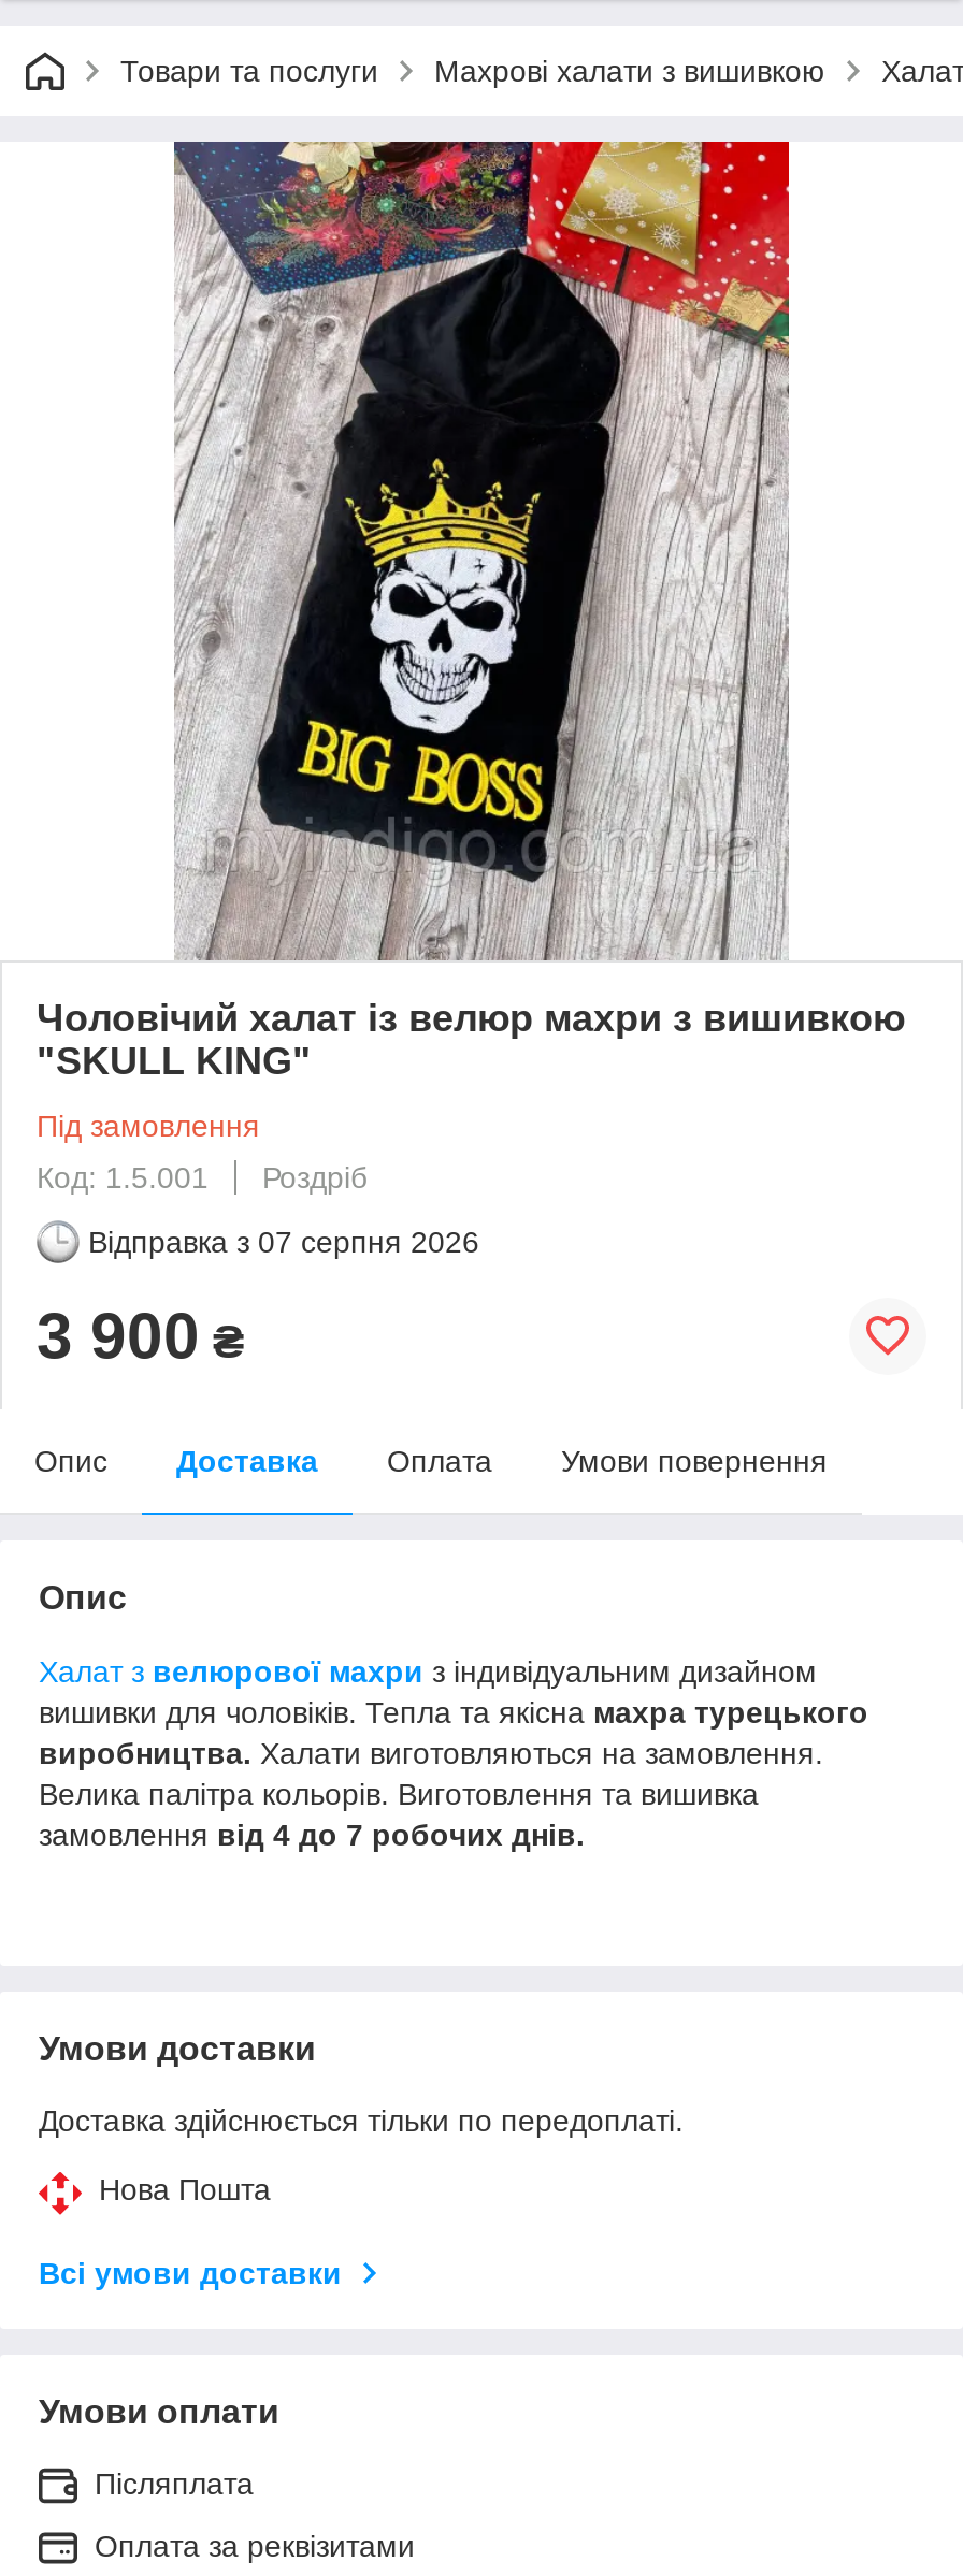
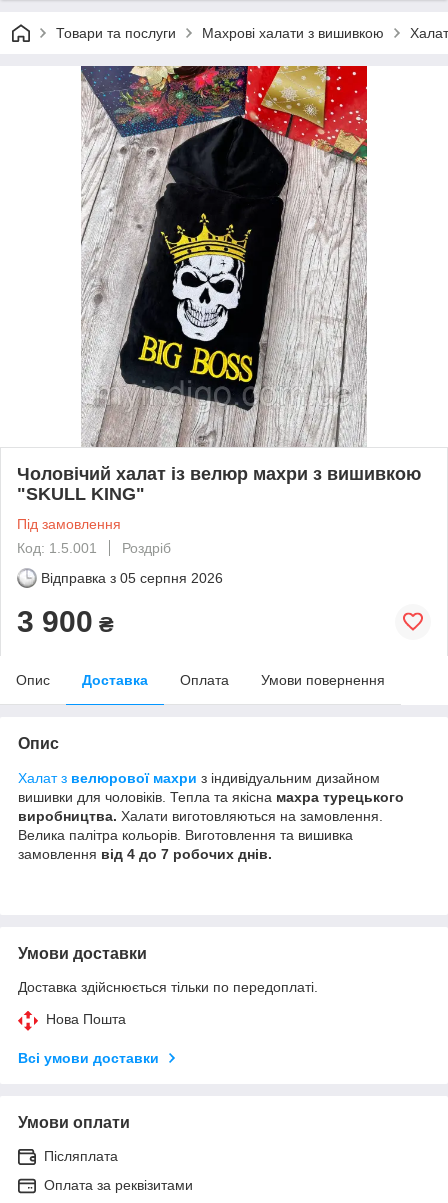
[88,1224,479,1259] Відправка з 07 серпня 2026 -> [41,570,223,586] Відправка з 05 серпня 2026

